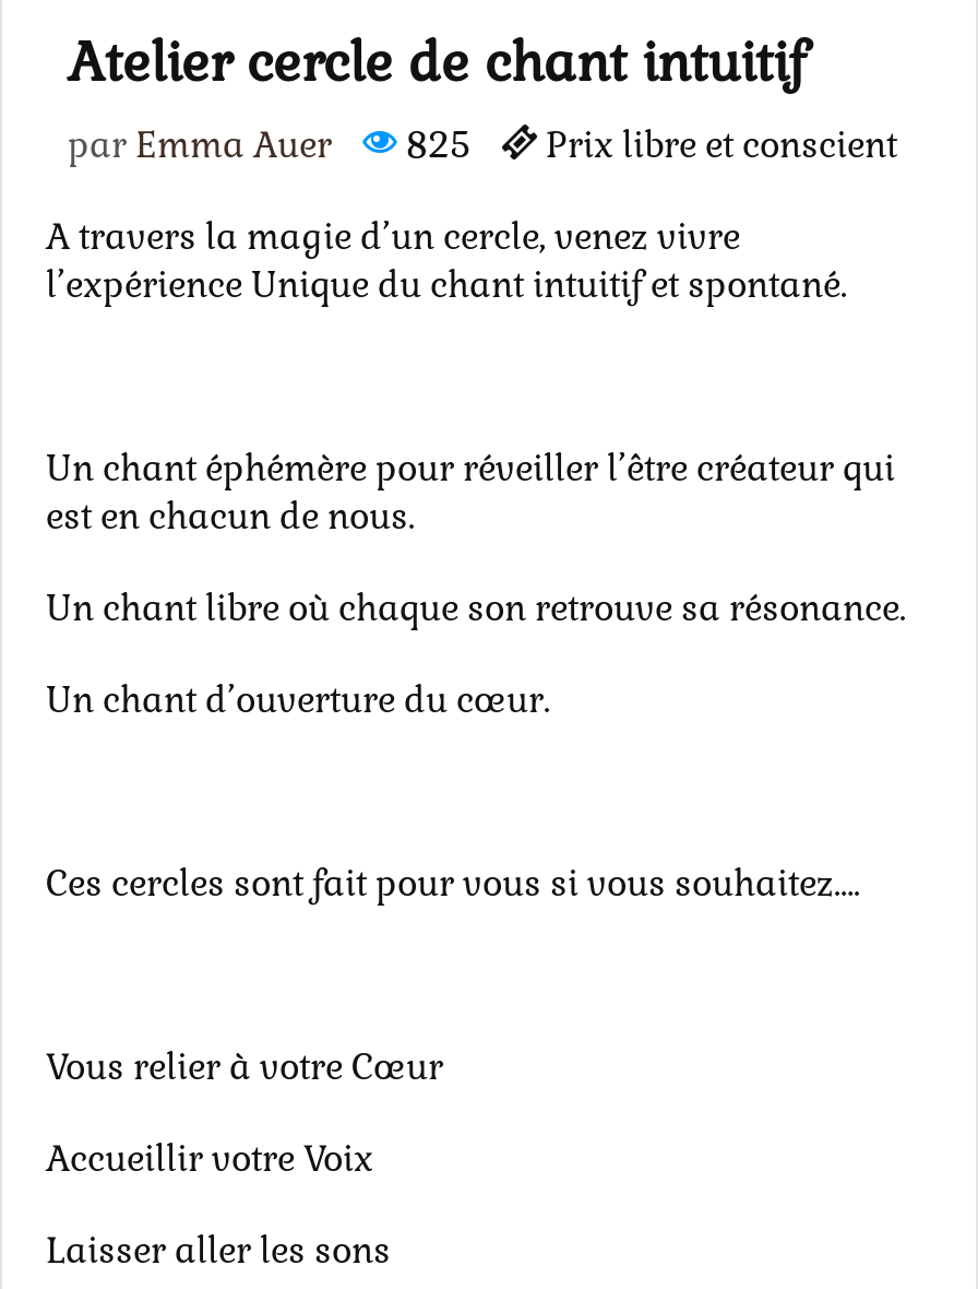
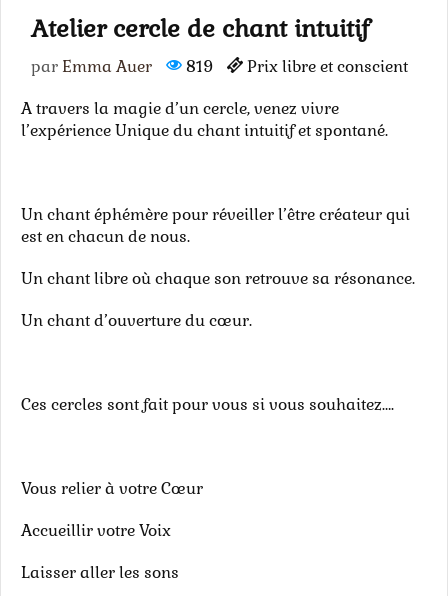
[68,122,897,168] par Emma Auer 825 Prix libre et conscient -> [31,56,408,77] par Emma Auer 819 Prix libre et conscient

